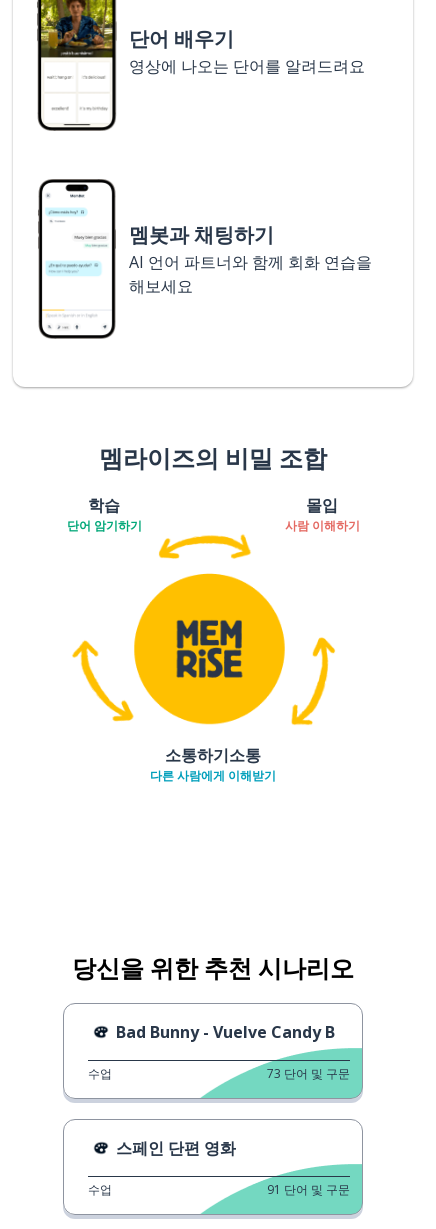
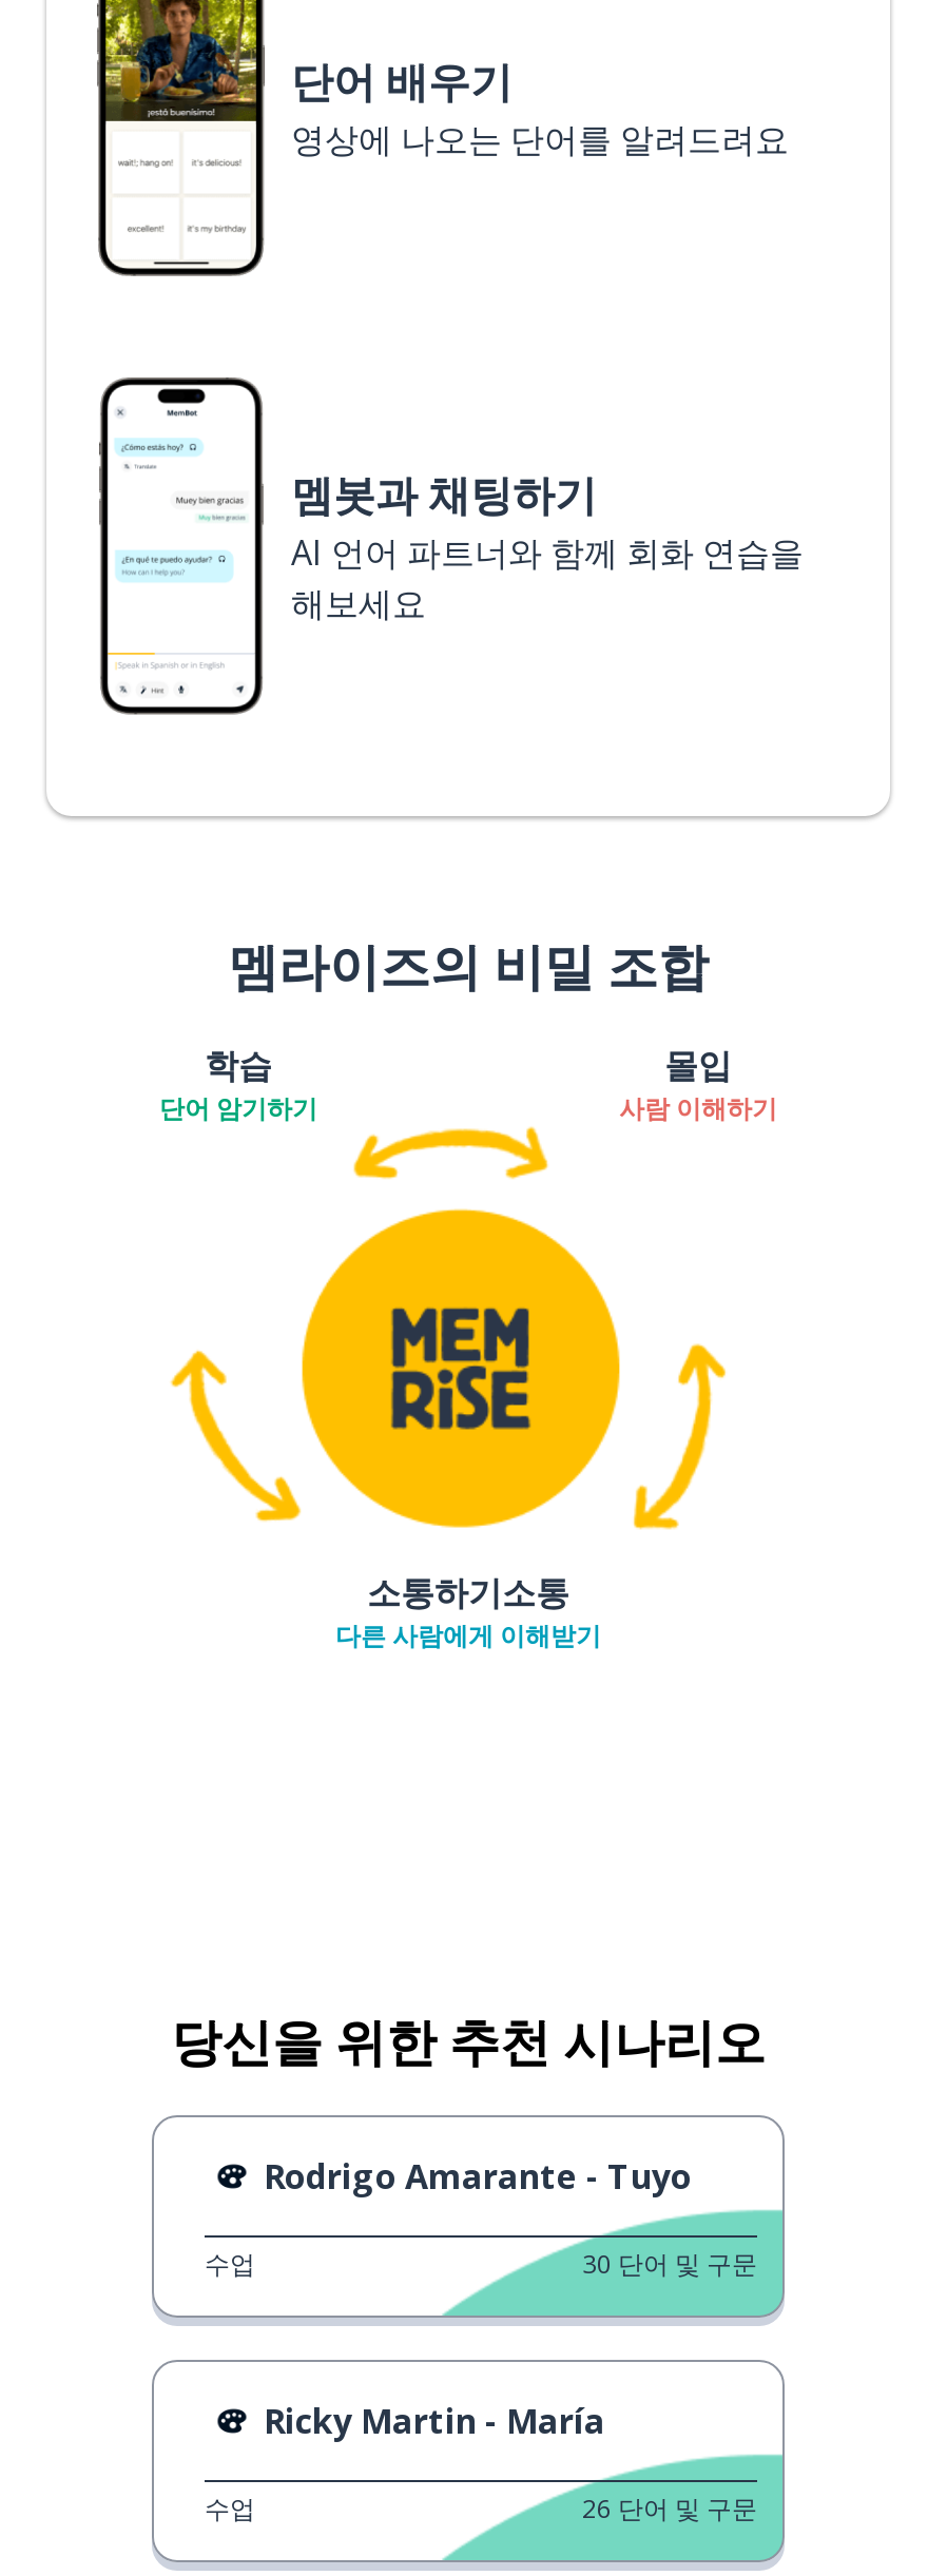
[116,1021,335,1043] Bad Bunny - Vuelve Candy B -> [264,2153,692,2199] Rodrigo Amarante - Tuyo
[267,1065,350,1082] 73 단어 및 구문 -> [582,2246,757,2281] 30 단어 및 구문
[116,1137,236,1159] 스페인 단편 영화 -> [264,2397,605,2444] Ricky Martin - María
[267,1181,350,1198] 91 단어 및 구문 -> [582,2490,757,2526] 26 단어 및 구문

